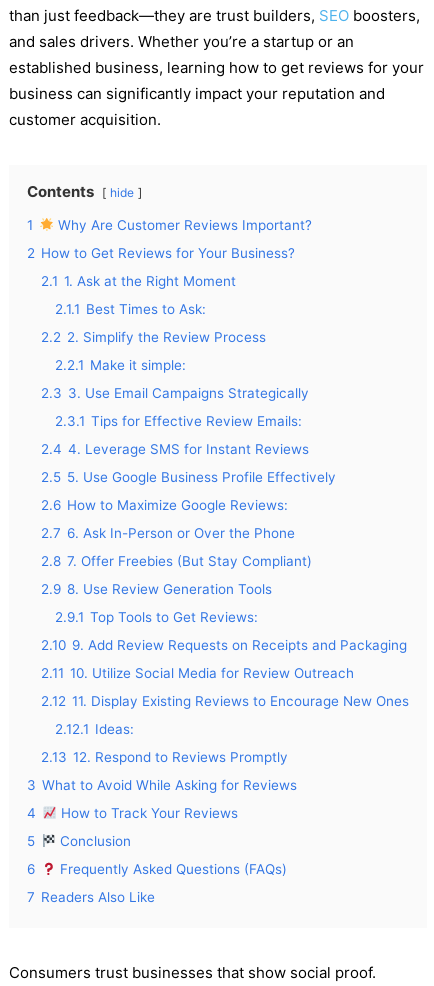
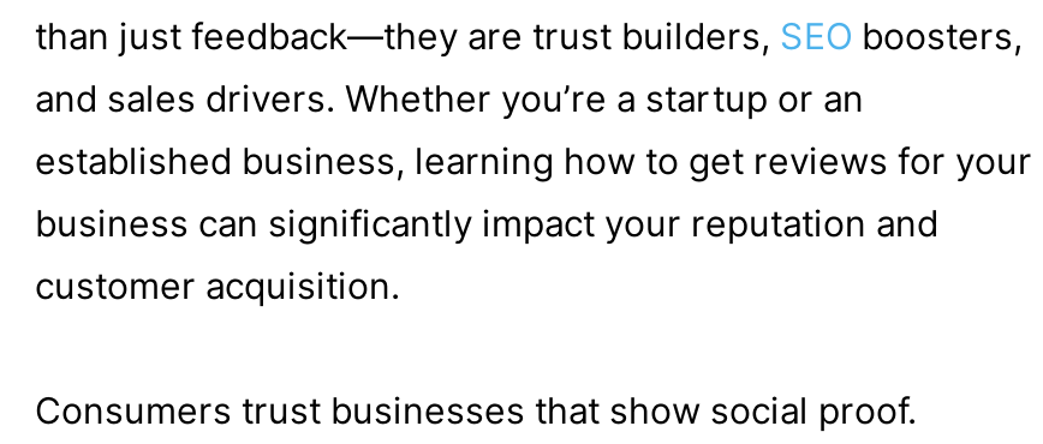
[27,182,409,905] Contents | hide | 1 | Why Are Customer Reviews Important? | 2 How to Get Reviews for Your Business? | 2.1 1. Ask at the Right Moment | 2.1.1 Best Times to Ask: | 2.2 2. Simplify the Review Process | 2.2.1 Make it simple: | 2.3 3. Use Email Campaigns Strategically | 2.3.1 Tips for Effective Review Emails: | 2.4 4. Leverage SMS for Instant Reviews | 2.5 5. Use Google Business Profile Effectively | 2.6 How to Maximize Google Reviews: | 2.7 6. Ask In-Person or Over the Phone | 2.8 7. Offer Freebies (But Stay Compliant) | 2.9 8. Use Review Generation Tools | 2.9.1 Top Tools to Get Reviews: | 2.10 9. Add Review Requests on Receipts and Packaging | 2.11 10. Utilize Social Media for Review Outreach | 2.12 11. Display Existing Reviews to Encourage New Ones | 2.12.1 Ideas: | 2.13 12. Respond to Reviews Promptly | 3 What to Avoid While Asking for Reviews | 4 | How to Track Your Reviews | 5 | Conclusion | 6 | Frequently Asked Questions (FAQs) | 7 Readers Also Like -> none

